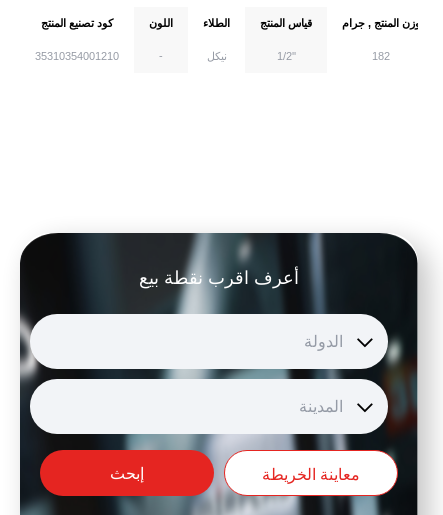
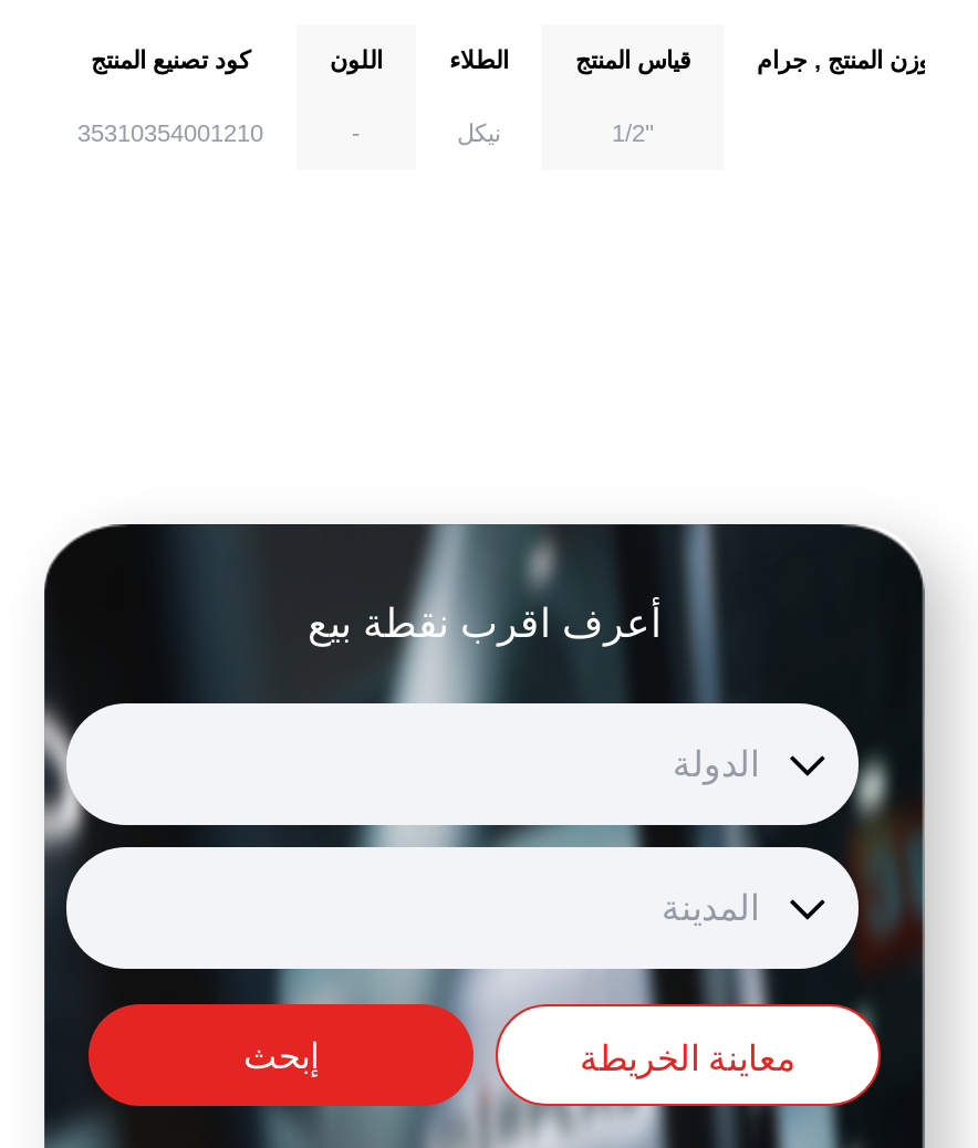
[372,50,390,62] 182 -> none

